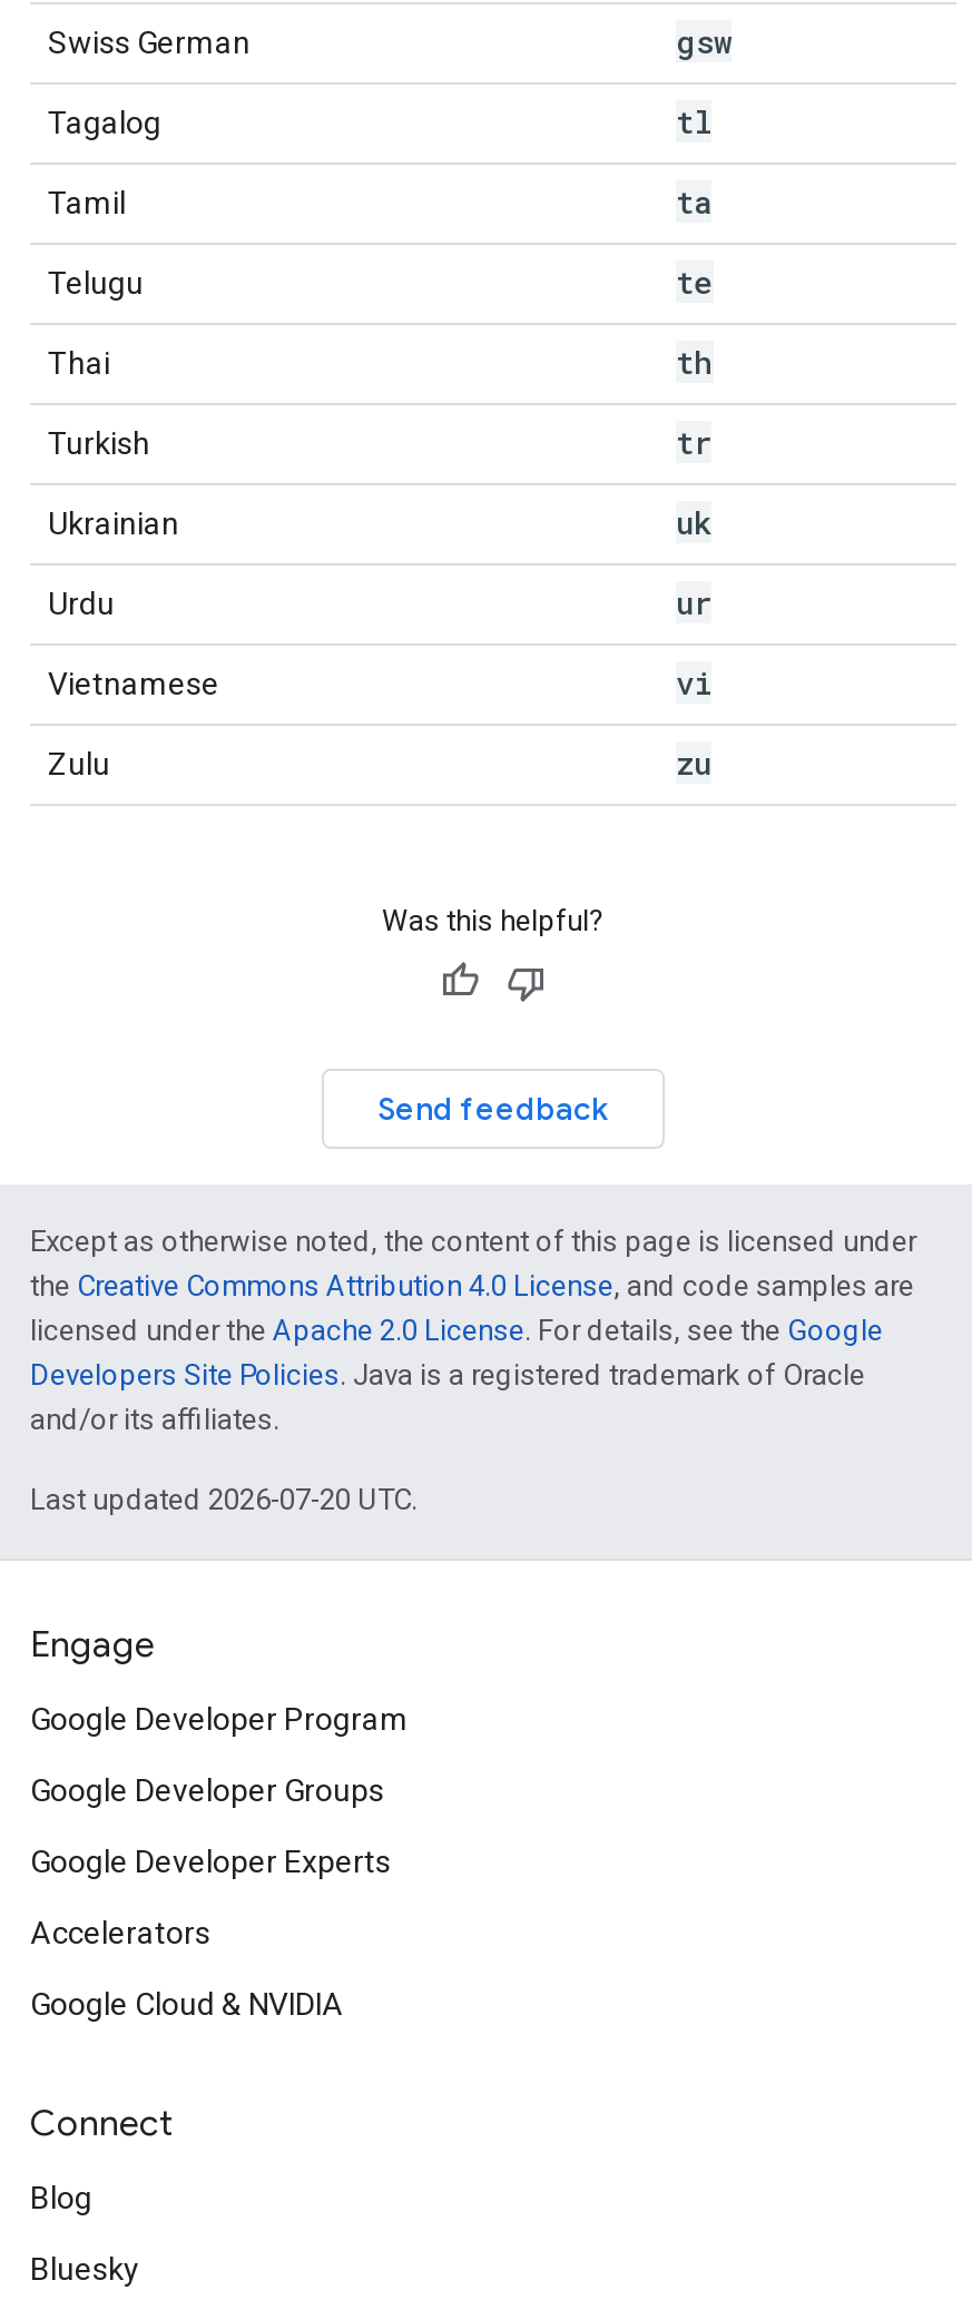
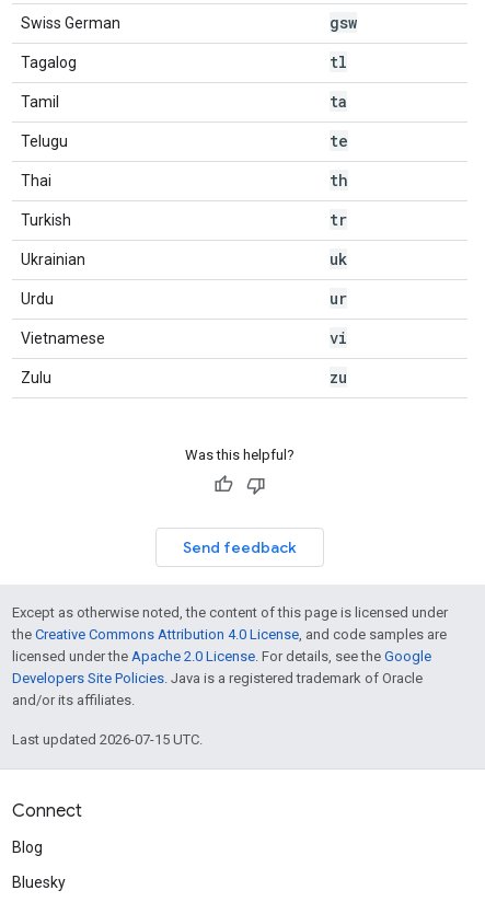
[30,1483,418,2022] Last updated 2026-07-20 UTC. | Engage | Google Developer Program | Google Developer Groups | Google Developer Experts | Accelerators | Google Cloud & NVIDIA -> [12,731,203,748] Last updated 2026-07-15 UTC.

